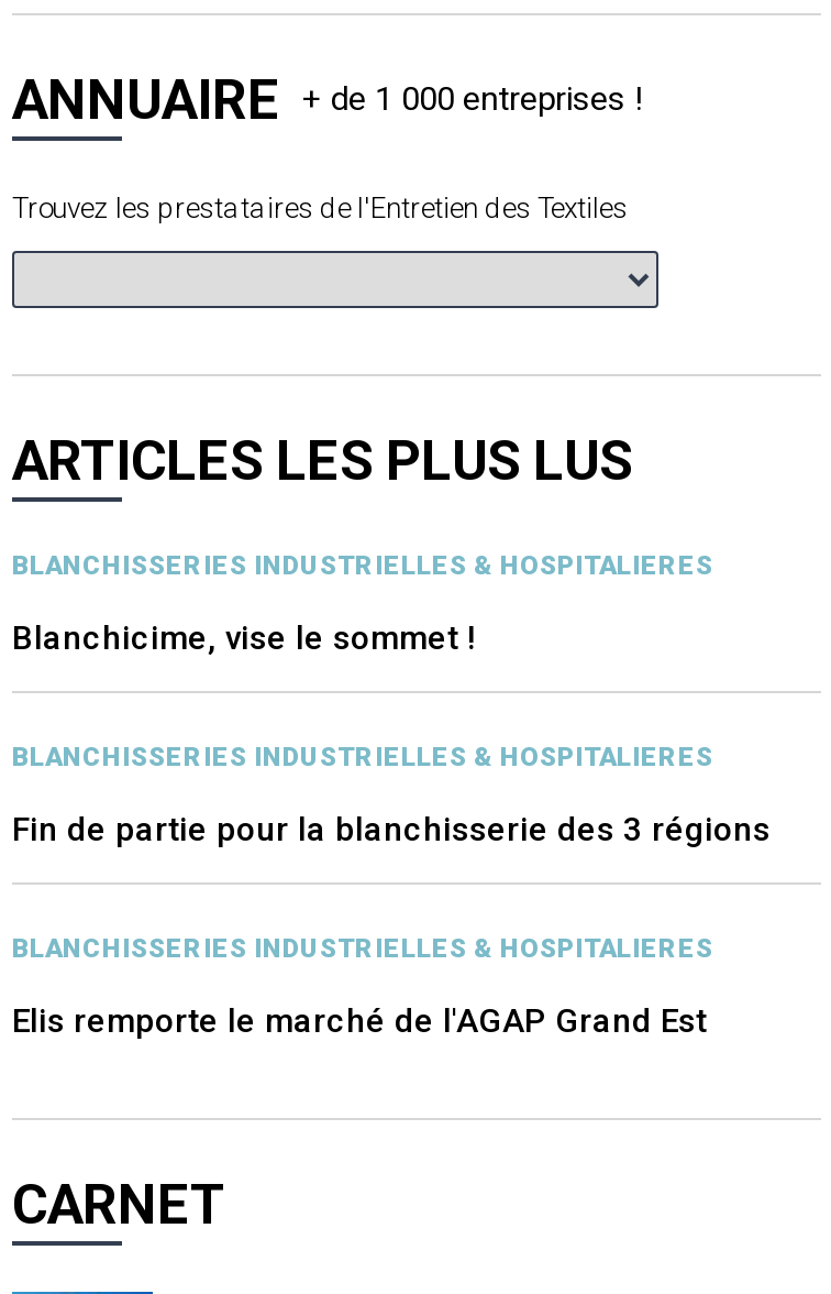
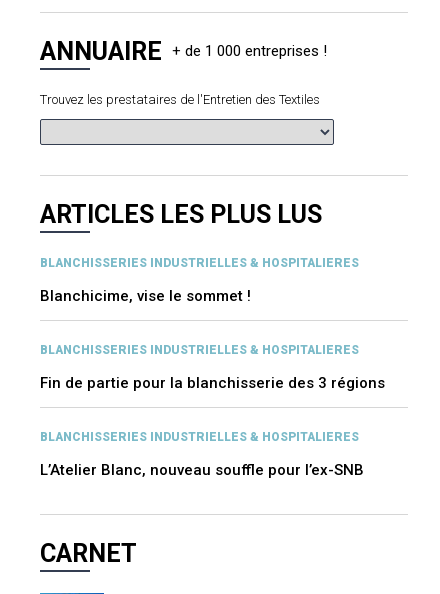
[12,1002,707,1041] Elis remporte le marché de l'AGAP Grand Est -> [40,461,364,479] L’Atelier Blanc, nouveau souffle pour l’ex-SNB

